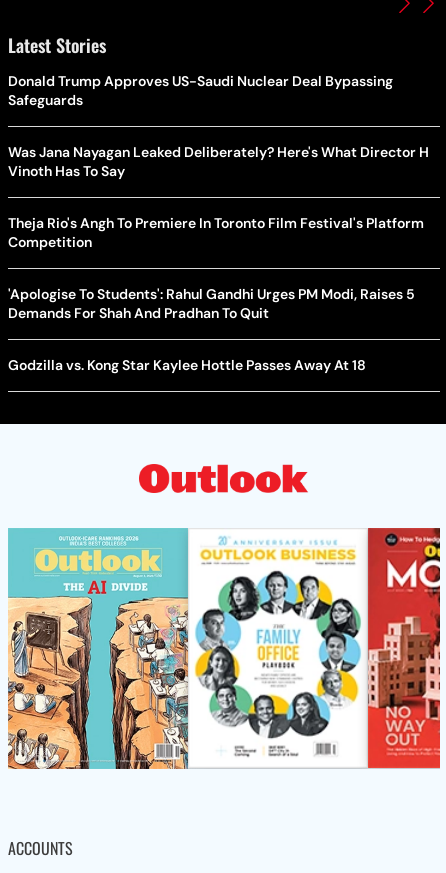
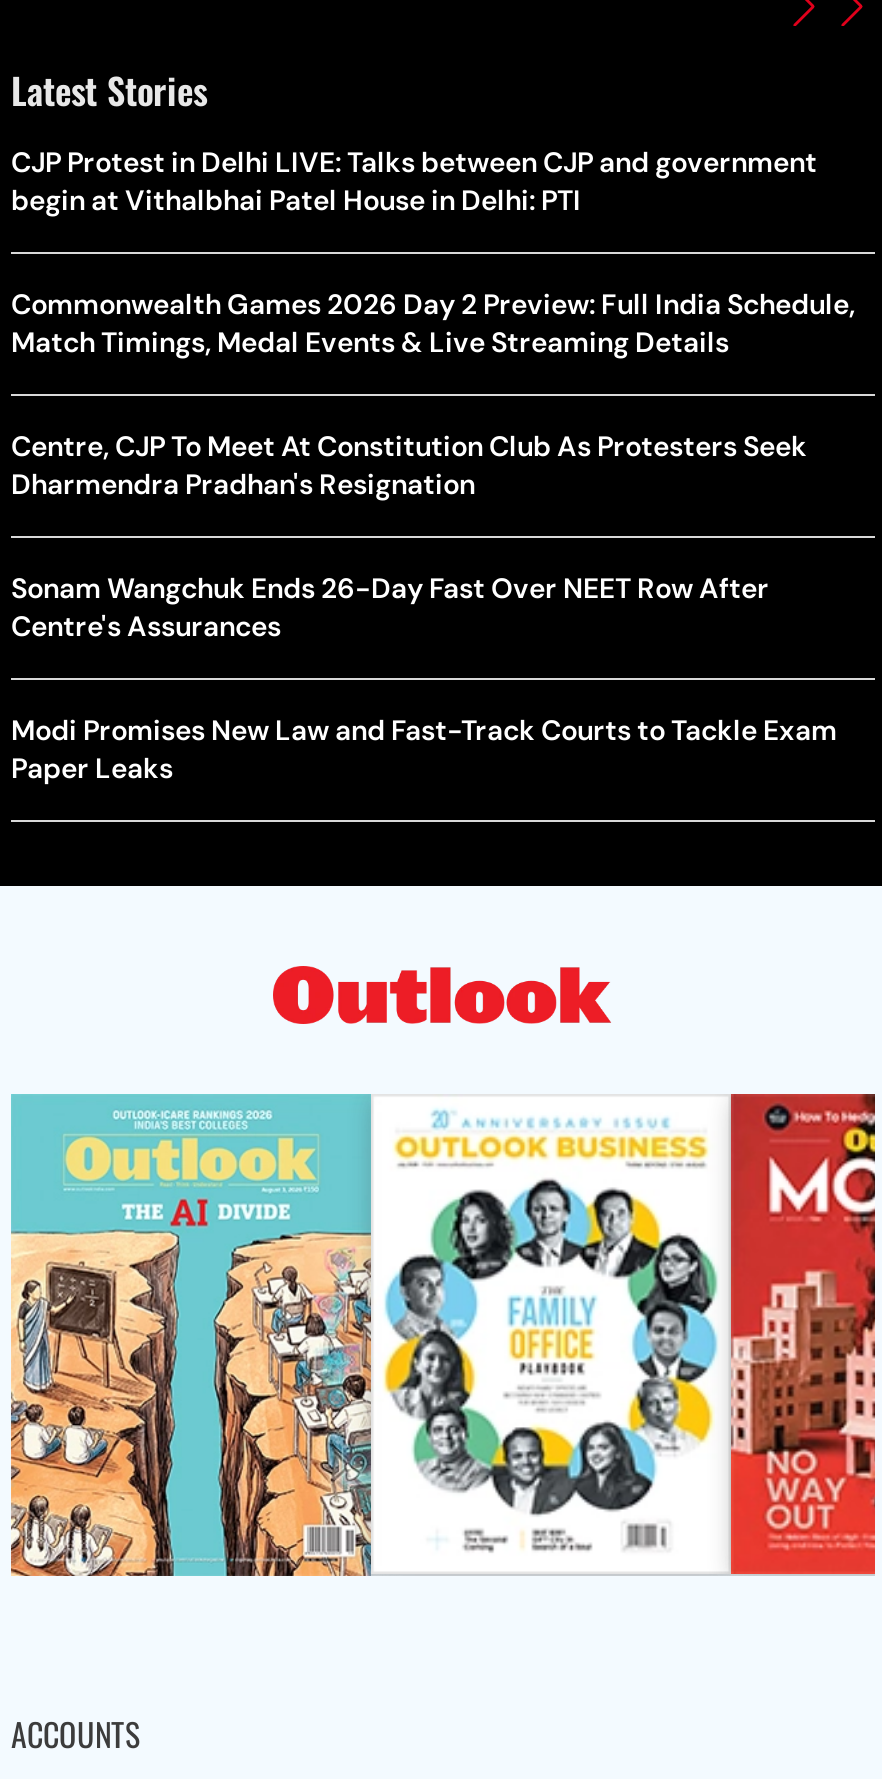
[8,72,393,109] Donald Trump Approves US-Saudi Nuclear Deal Bypassing | Safeguards -> [11,144,817,218] CJP Protest in Delhi LIVE: Talks between CJP and government | begin at Vithalbhai Patel House in Delhi: PTI
[8,143,429,180] Was Jana Nayagan Leaked Deliberately? Here's What Director H | Vinoth Has To Say -> [11,286,855,360] Commonwealth Games 2026 Day 2 Preview: Full India Schedule, | Match Timings, Medal Events & Live Streaming Details
[8,214,424,251] Theja Rio's Angh To Premiere In Toronto Film Festival's Platform | Competition -> [11,428,807,502] Centre, CJP To Meet At Constitution Club As Protesters Seek | Dharmendra Pradhan's Resignation
[8,285,415,322] 'Apologise To Students': Rahul Gandhi Urges PM Modi, Raises 5 | Demands For Shah And Pradhan To Quit -> [11,570,769,644] Sonam Wangchuk Ends 26-Day Fast Over NEET Row After | Centre's Assurances
[8,356,366,374] Godzilla vs. Kong Star Kaylee Hottle Passes Away At 18 -> [11,712,837,786] Modi Promises New Law and Fast-Track Courts to Tackle Exam | Paper Leaks

